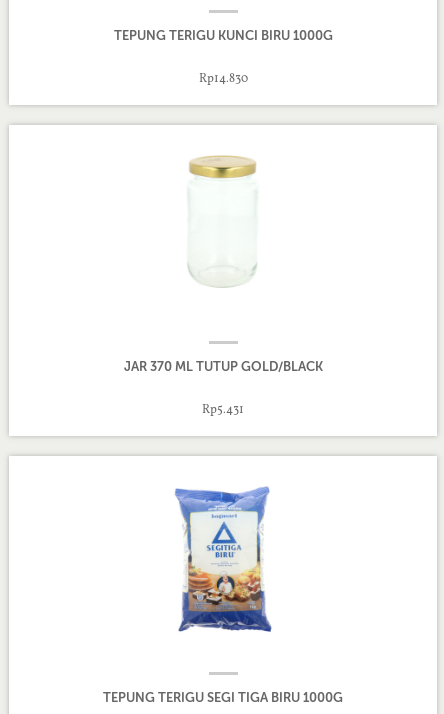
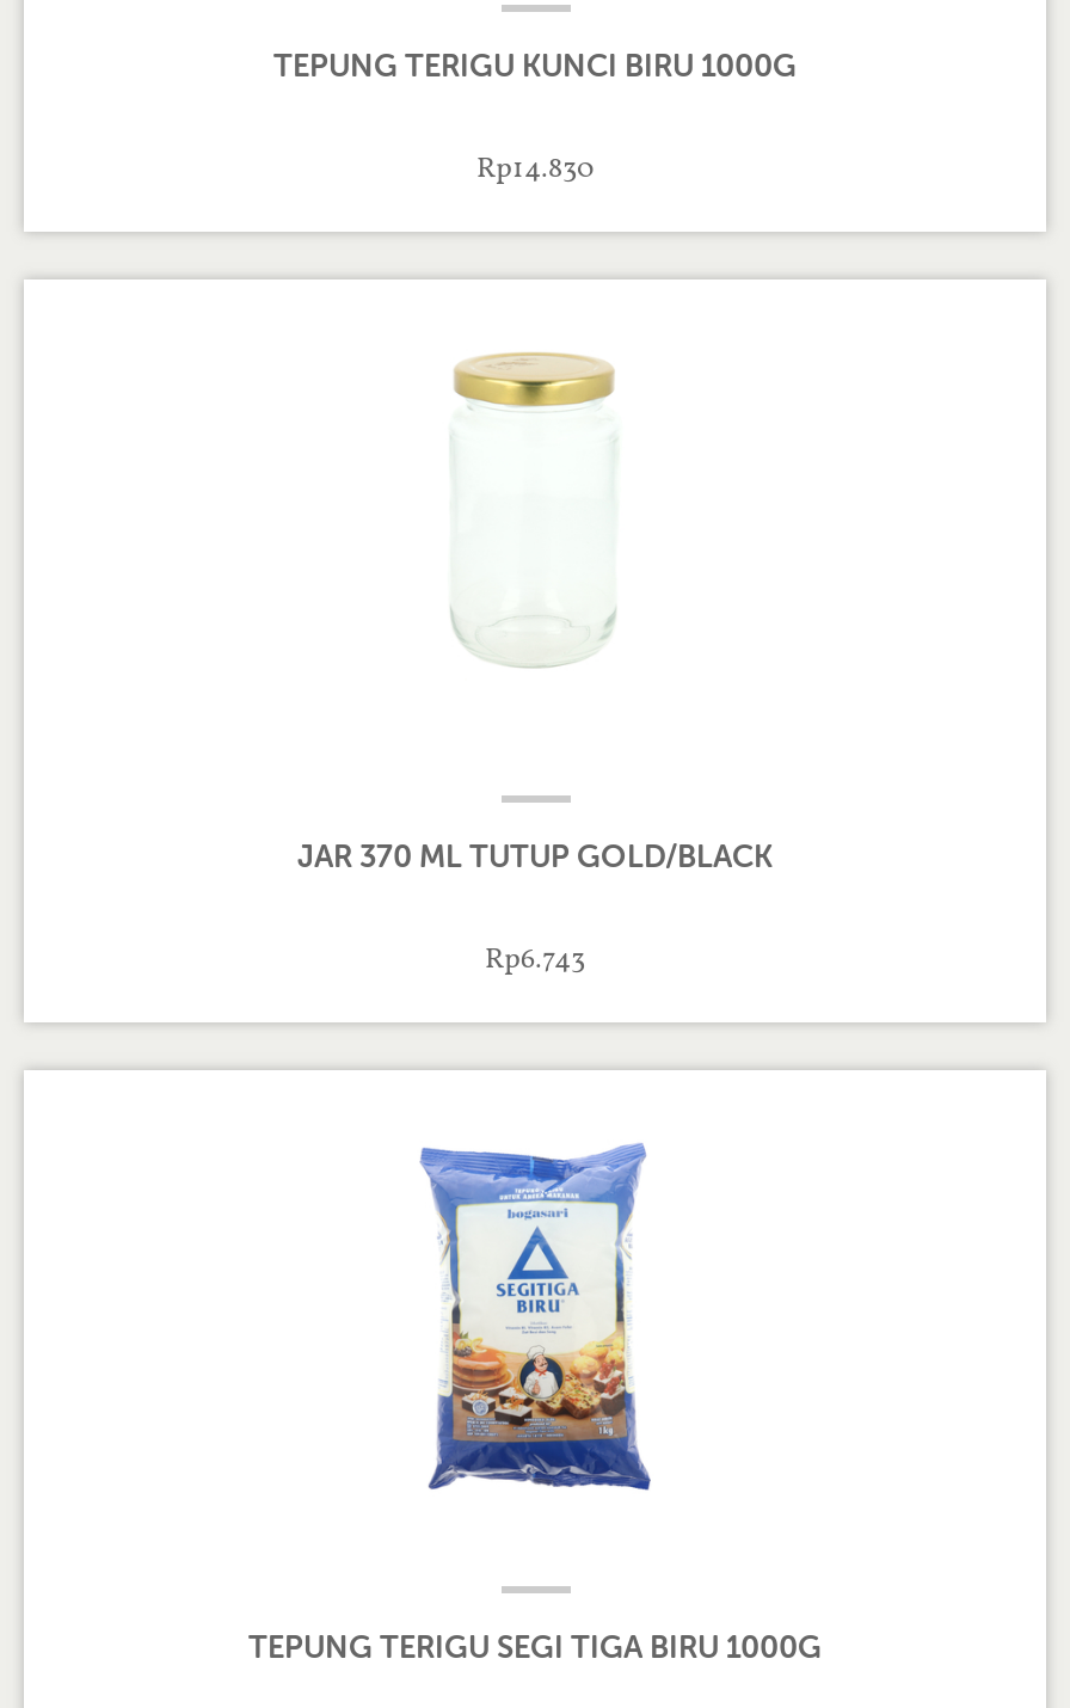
[202,402,244,416] Rp5.431 -> [485,941,585,975] Rp6.743

